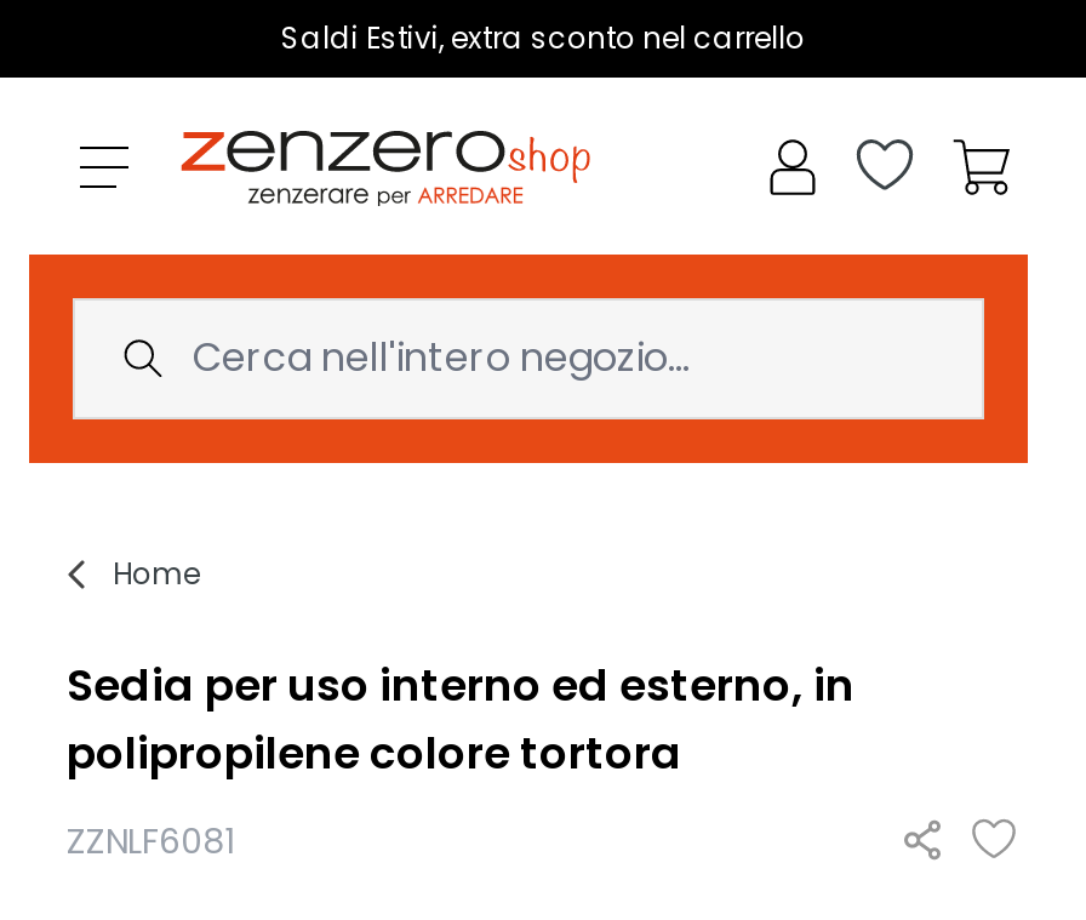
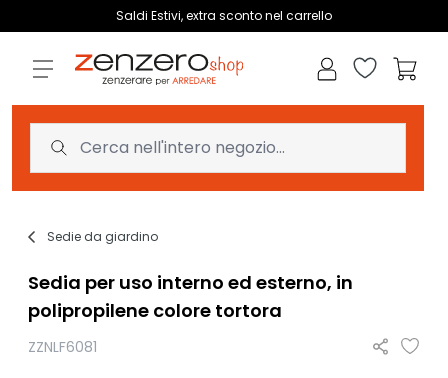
[113,552,200,593] Home -> [46,228,157,245] Sedie da giardino

